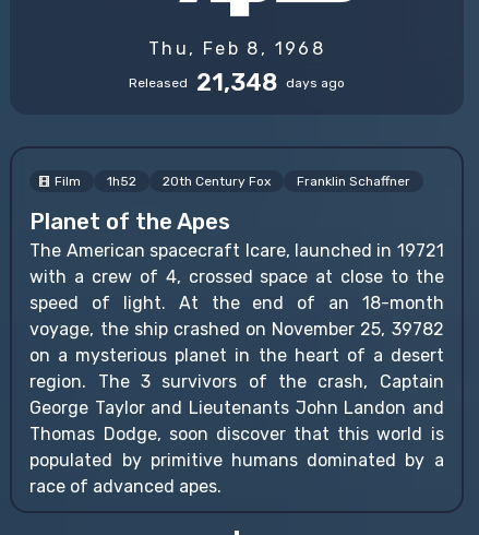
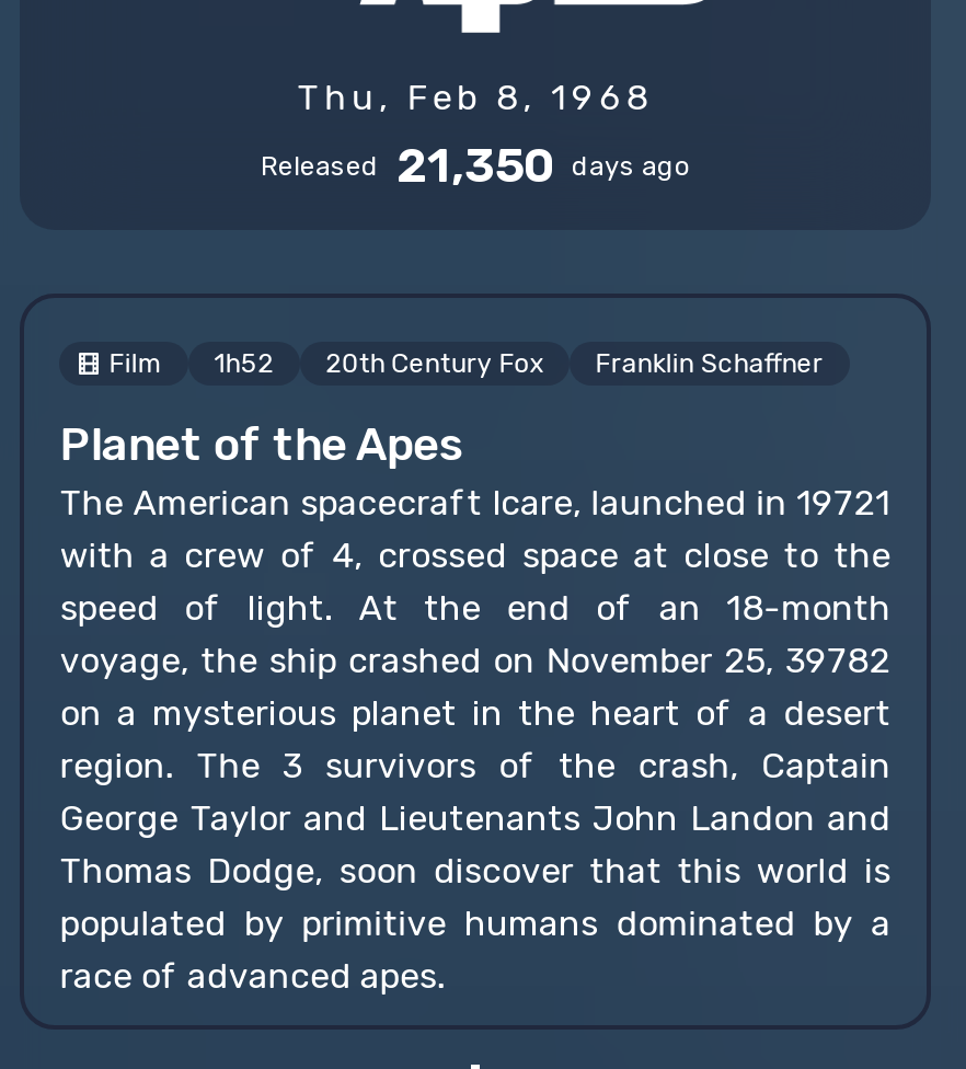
[129,68,345,97] Released 21,348 days ago -> [261,136,690,195] Released 21,350 days ago

